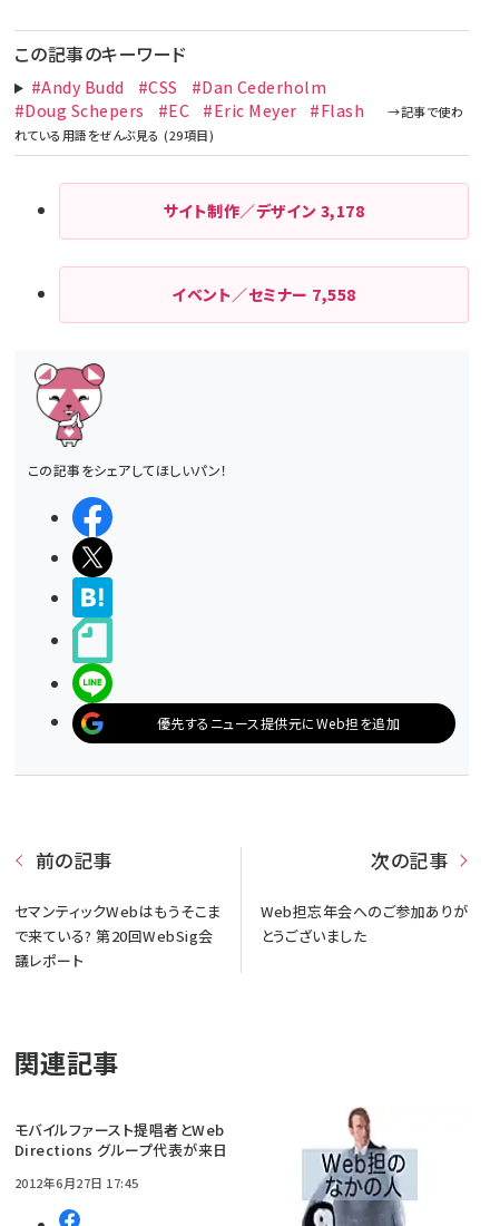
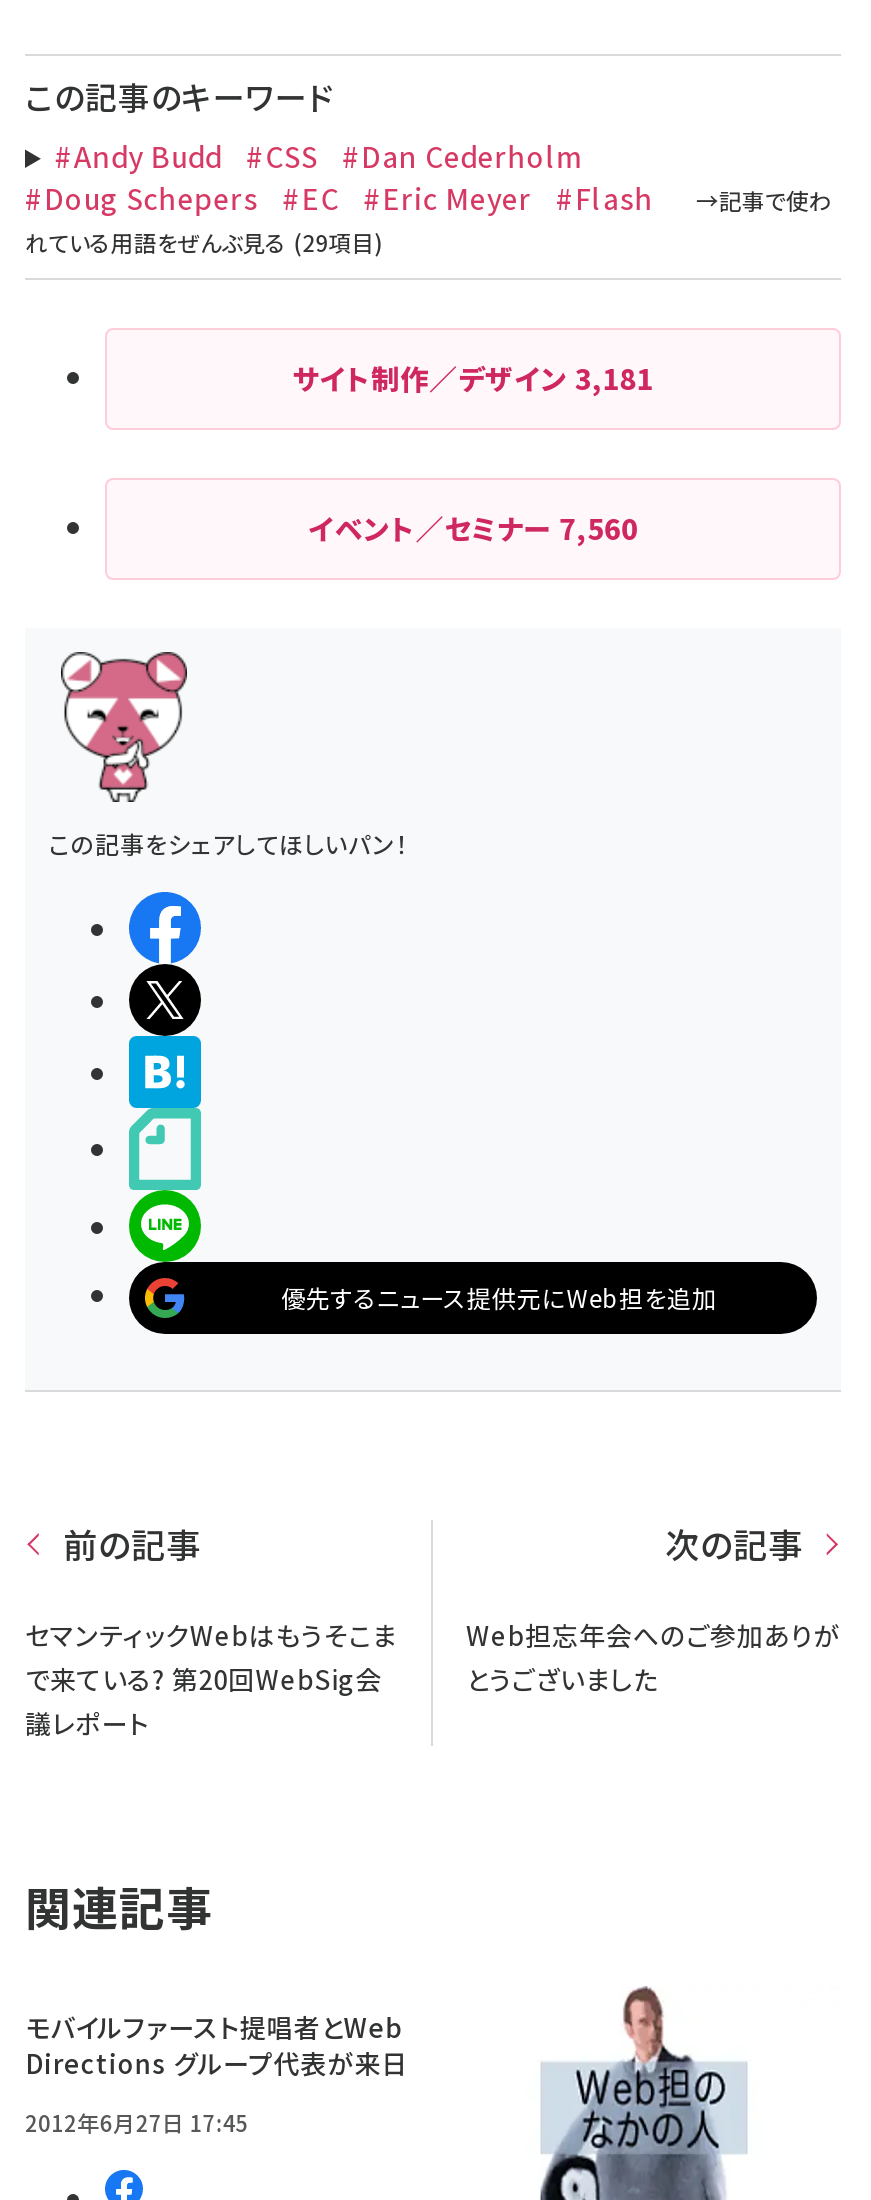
[163,200,364,222] サイト制作／デザイン3,178 -> [292,358,654,398] サイト制作／デザイン3,181
[172,283,356,305] イベント／セミナー7,558 -> [308,508,638,548] イベント／セミナー7,560

